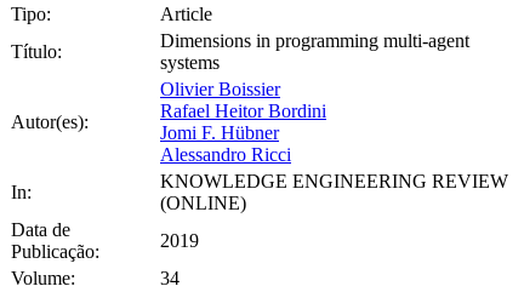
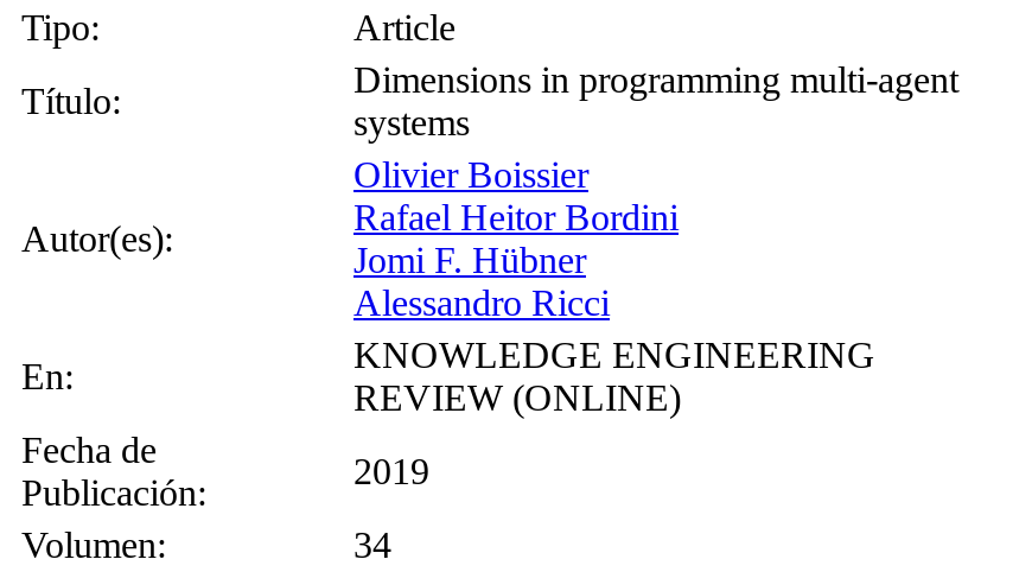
[11,171,508,262] KNOWLEDGE ENGINEERING REVIEW | (ONLINE) | Data de | Publicação: -> [21,334,875,512] KNOWLEDGE ENGINEERING | REVIEW (ONLINE) | Fecha de | Publicación:
[11,182,36,202] In: -> [21,356,83,396] En:
[11,268,80,288] Volume: -> [21,524,176,565] Volumen:

